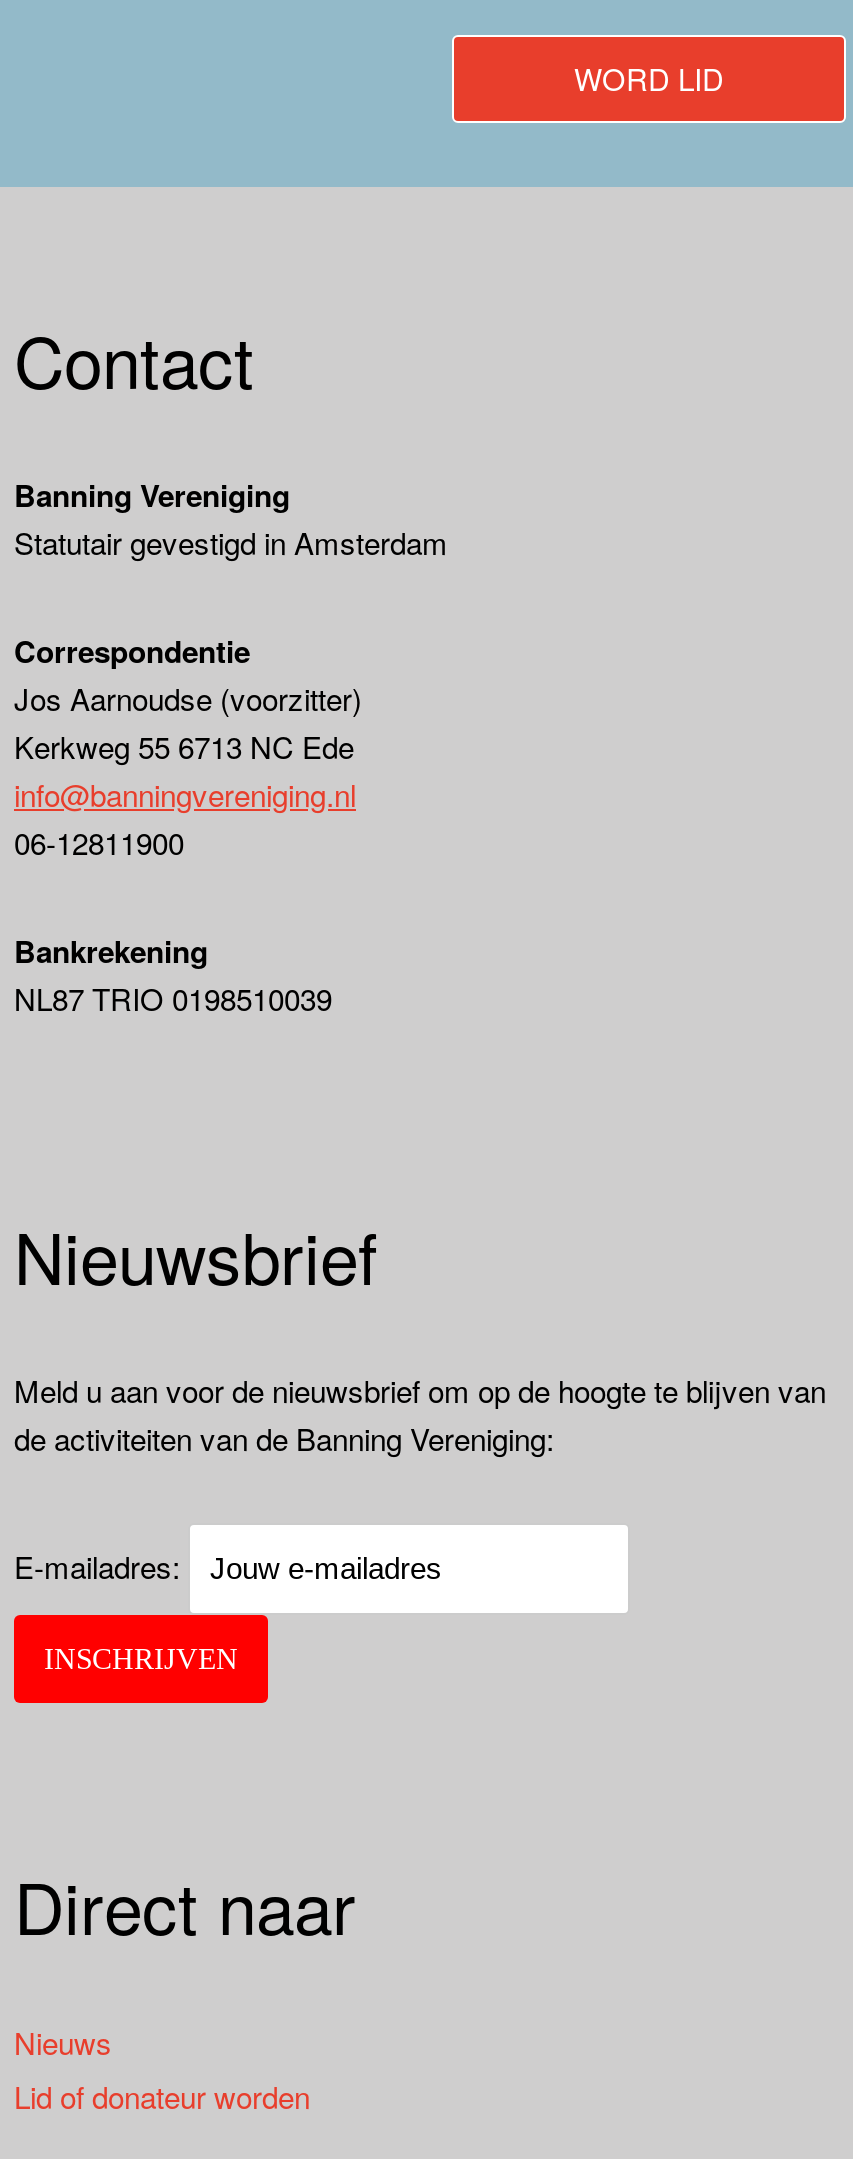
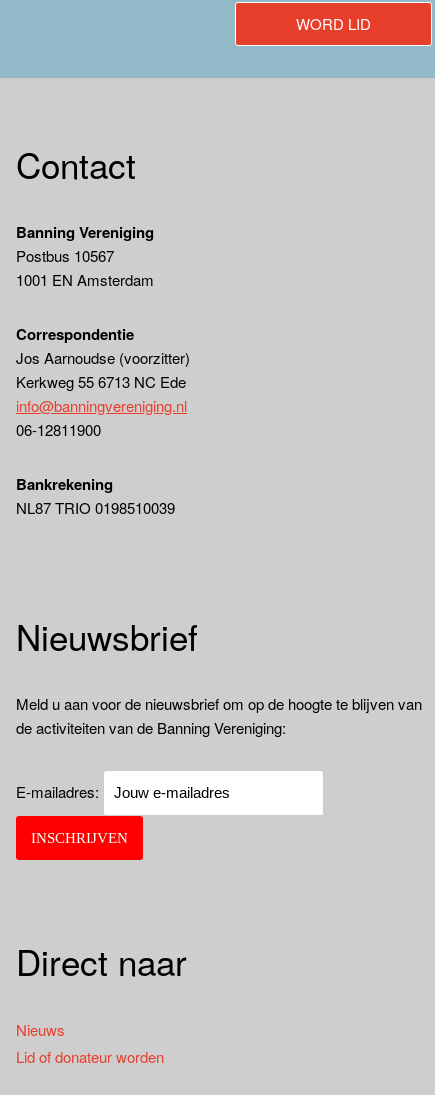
[14,521,448,563] Statutair gevestigd in Amsterdam -> [16,245,154,290] Postbus 10567 | 1001 EN Amsterdam

